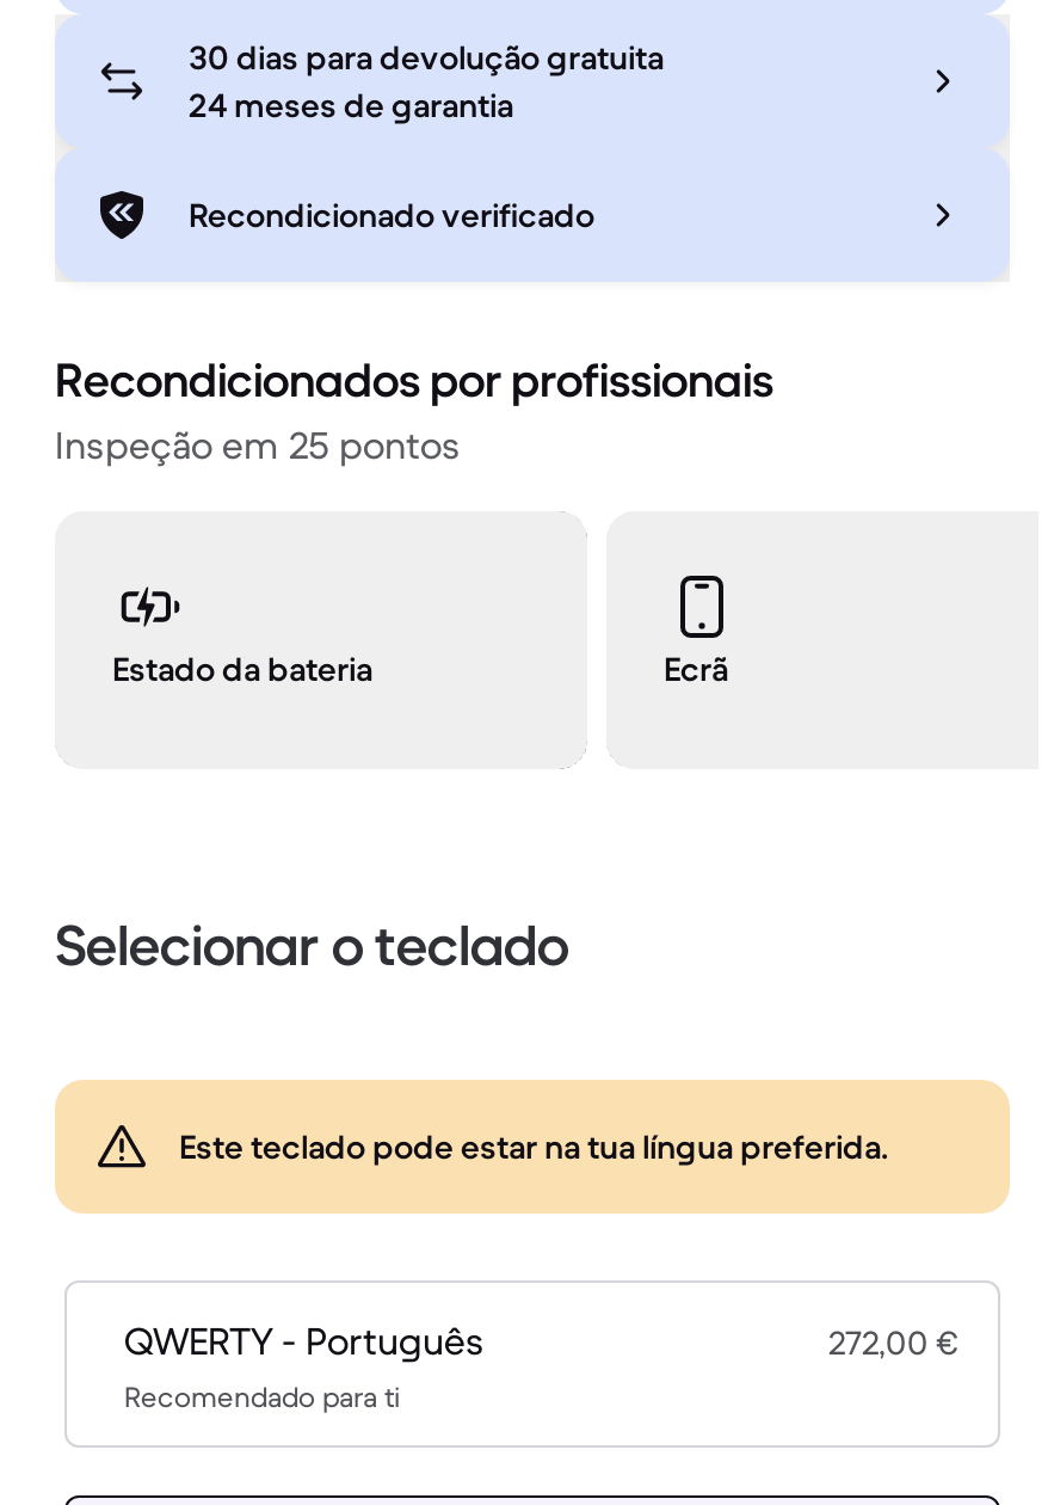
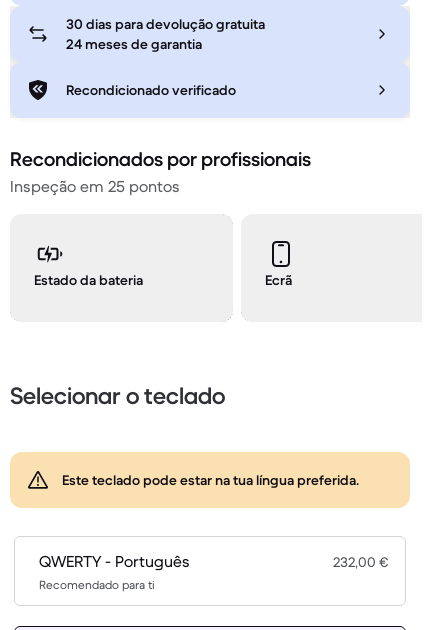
[828,1322,960,1365] 272,00 € -> [333,553,389,571] 232,00 €

